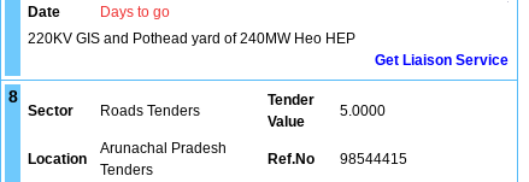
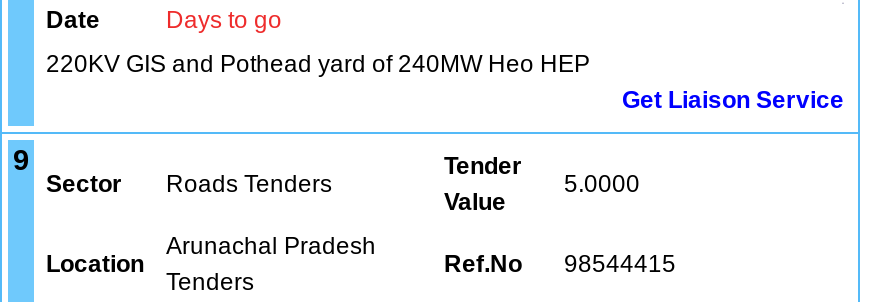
[8,87,17,106] 8 -> [13,144,29,176] 9

